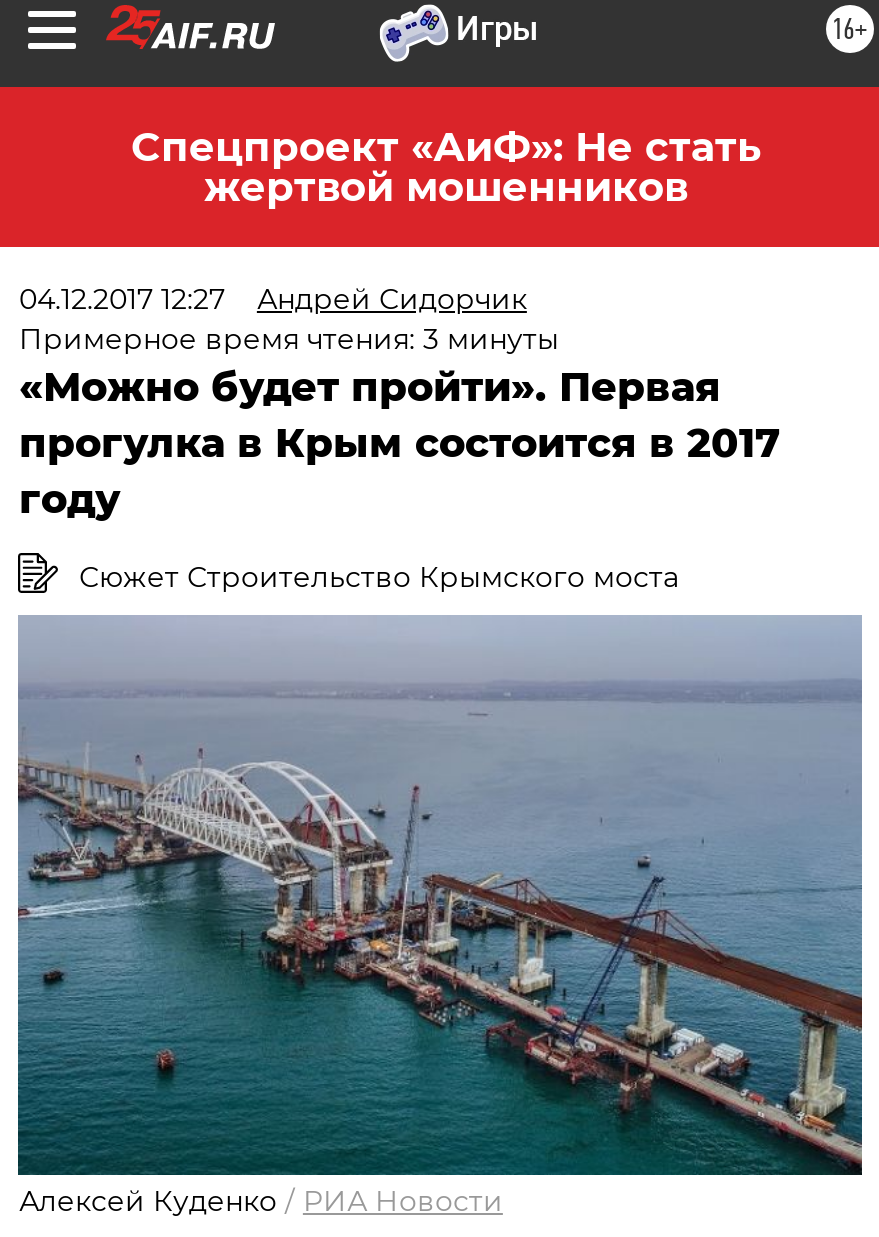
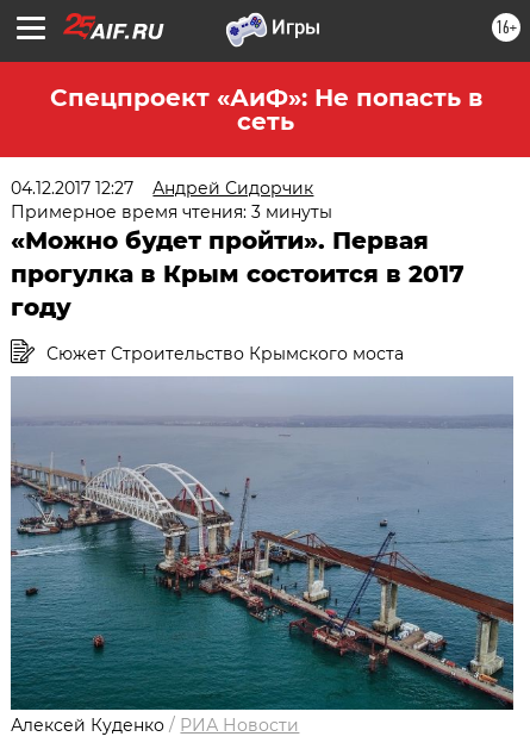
[131,123,761,211] Спецпроект «АиФ»: Не стать | жертвой мошенников -> [49,83,482,136] Спецпроект «АиФ»: Не попасть в | сеть

